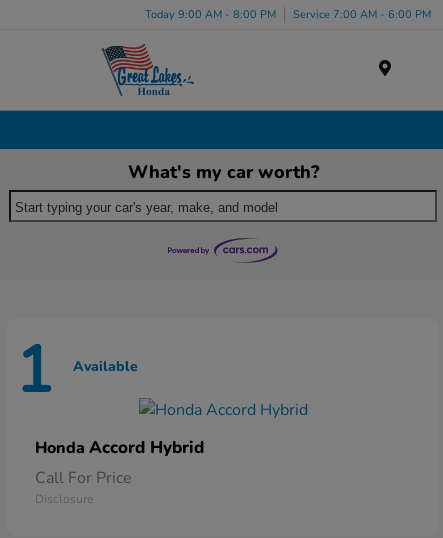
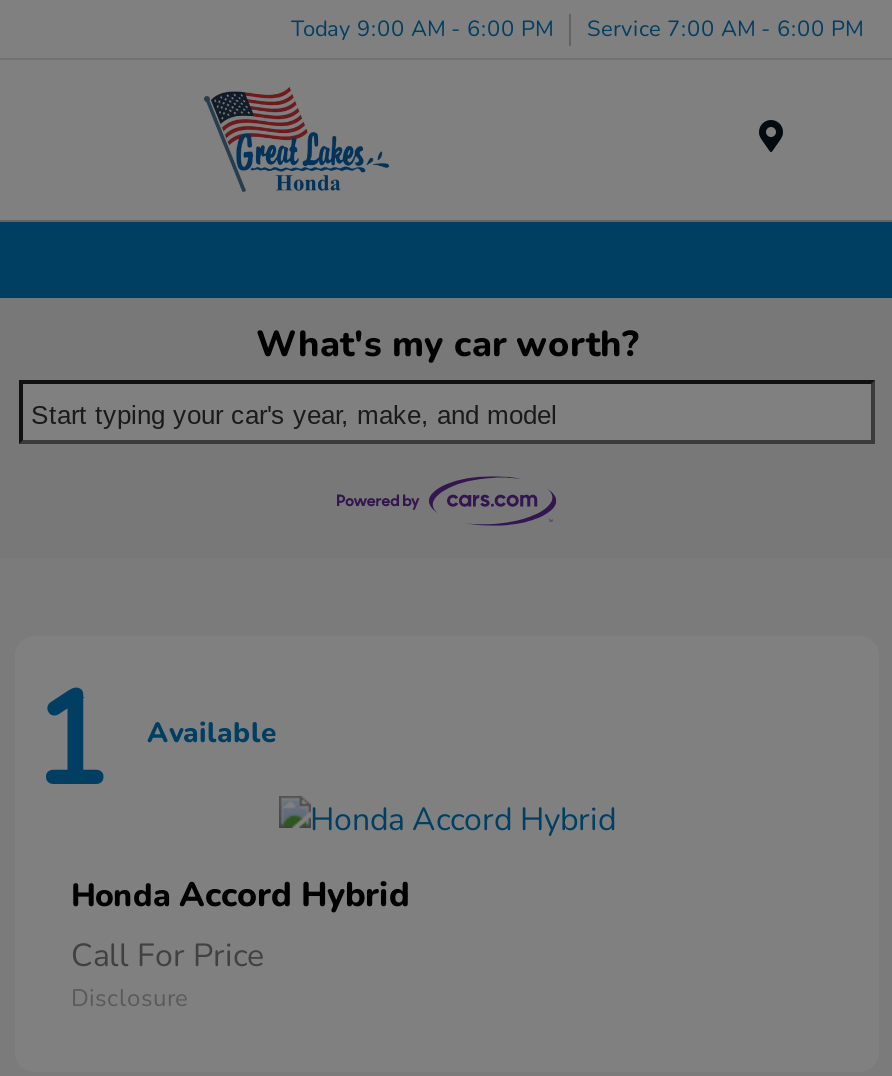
[145,6,431,21] Today 9:00 AM - 8:00 PM Service 7:00 AM - 6:00 PM -> [291,13,863,43] Today 9:00 AM - 6:00 PM Service 7:00 AM - 6:00 PM

